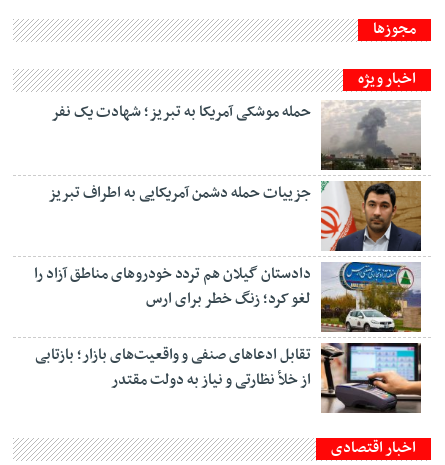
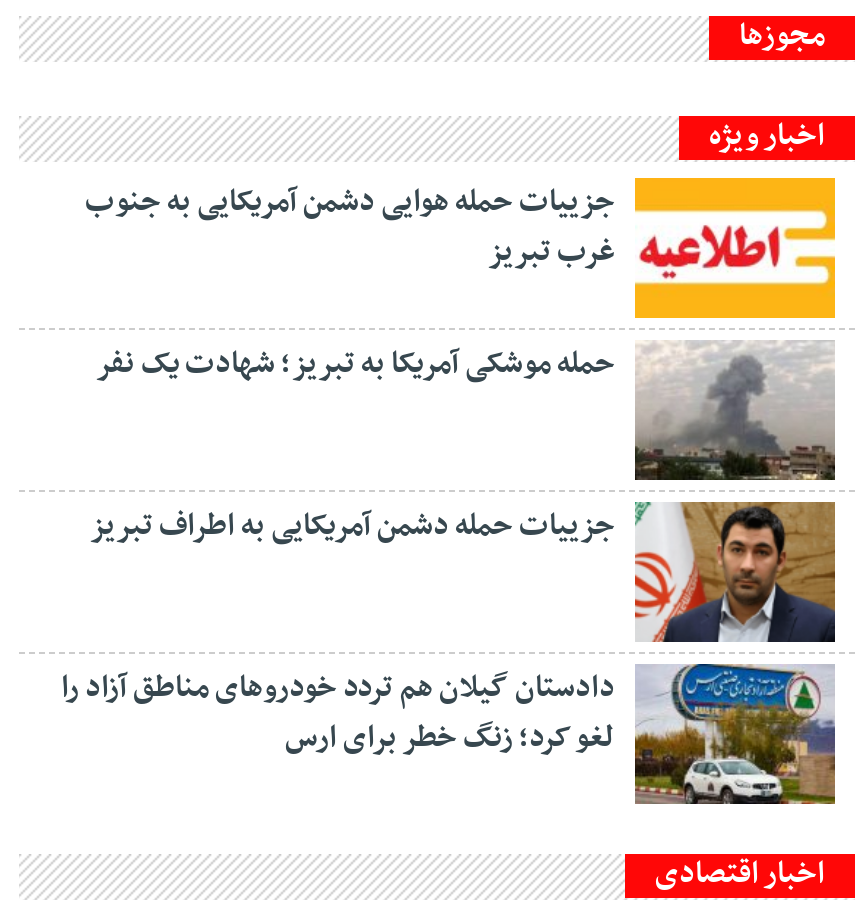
moved [34,96,424,334] -> [61,332,841,808]: [image] | حمله موشکی آمریکا به تبریز؛ شهادت یک نفر | جزییات حمله دشمن آمریکایی به اطراف تبریز | دادستان گیلان هم تردد خودروهای مناطق آزاد را | لغو کرد؛ زنگ خطر برای ارس
none -> [85,176,837,320] [image] | جزییات حمله هوایی دشمن آمریکایی به جنوب | غرب تبریز
[35,342,422,414] [image] | تقابل ادعاهای صنفی و واقعیت‌های بازار؛ بازتابی | از خلأ نظارتی و نیاز به دولت مقتدر -> none

